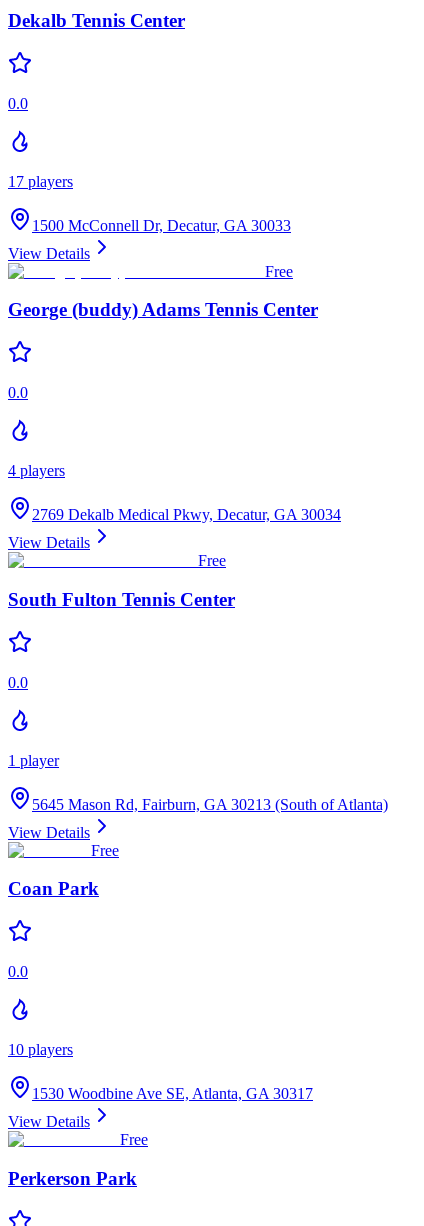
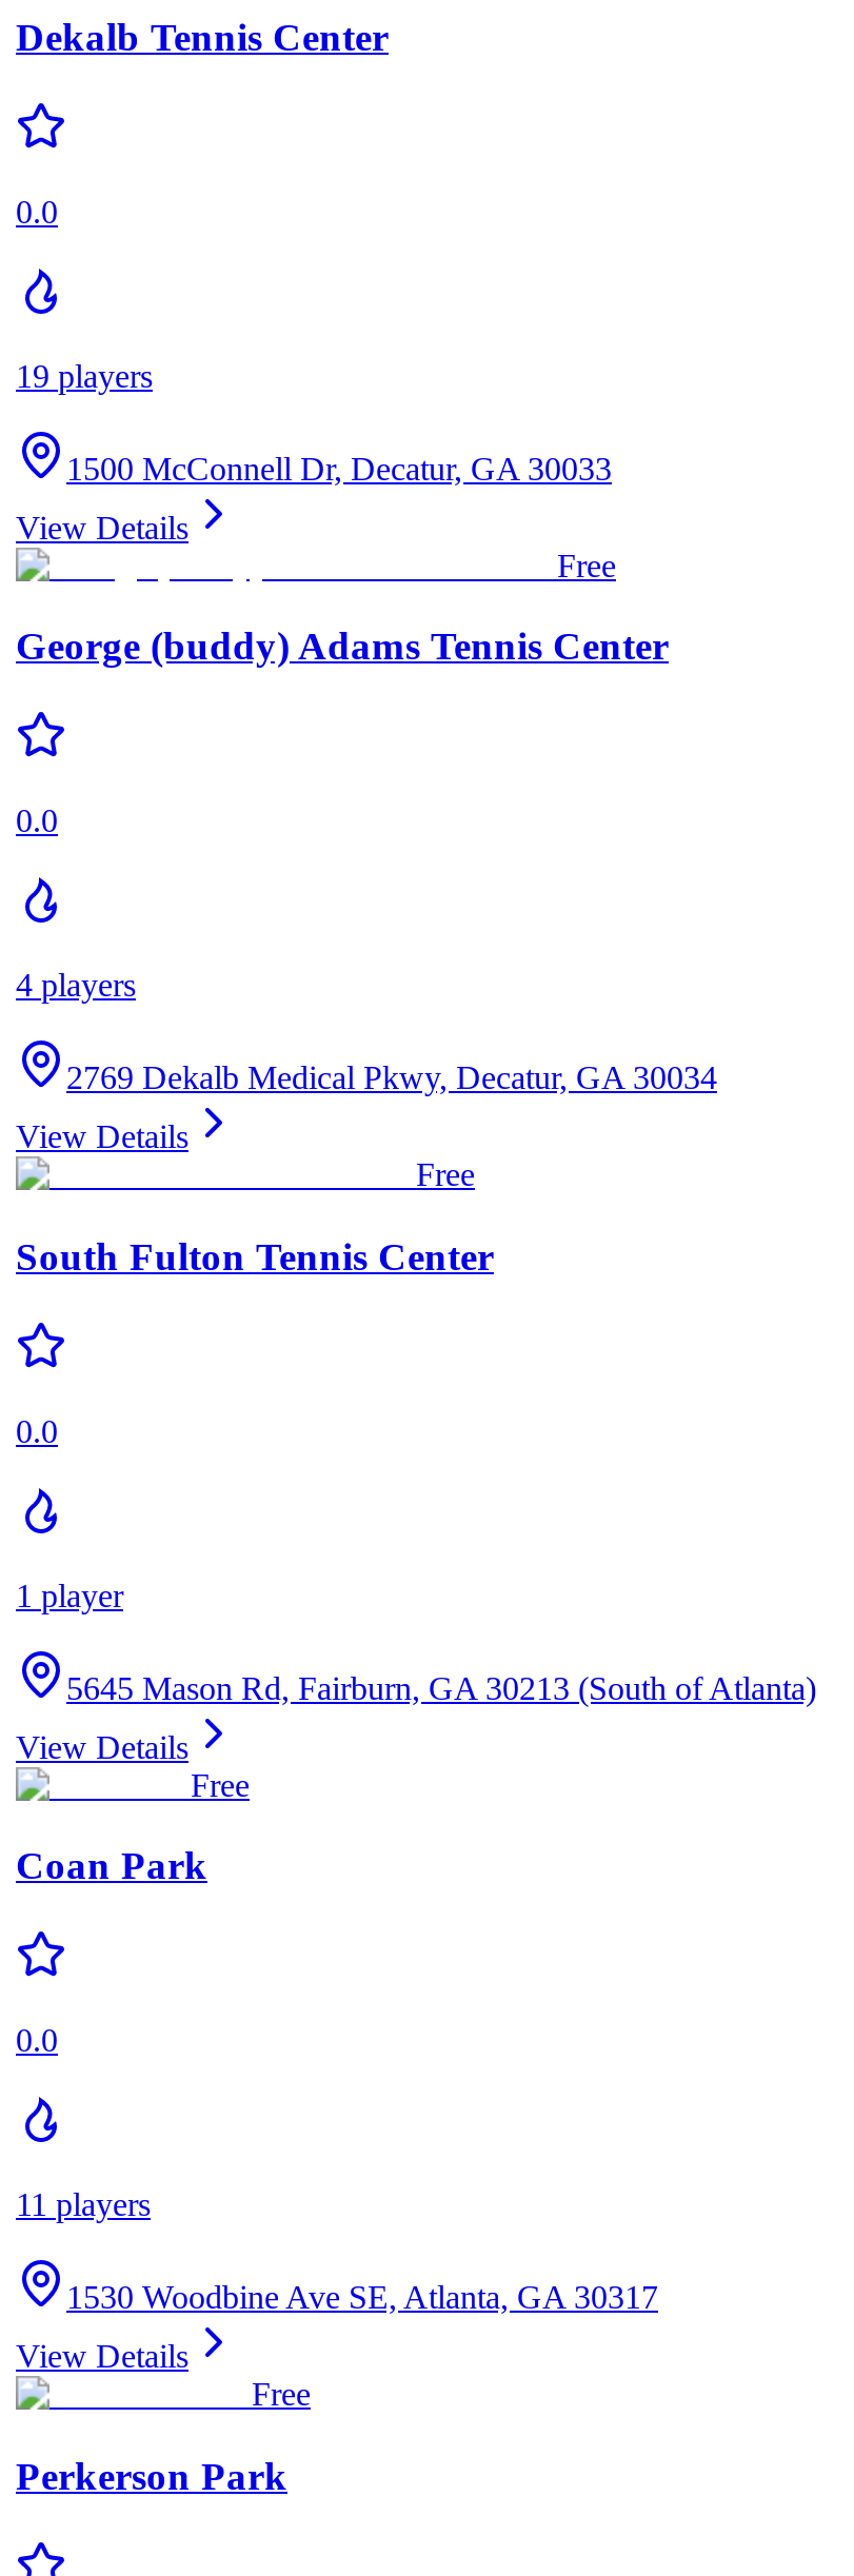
[8,173,73,190] 17 players -> [16,358,153,393] 19 players
[8,1041,73,1058] 10 players -> [16,2187,151,2222] 11 players

